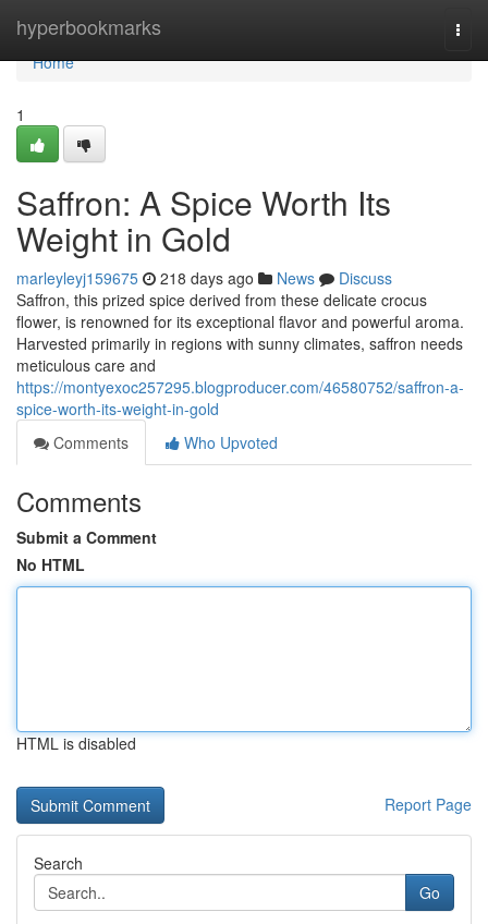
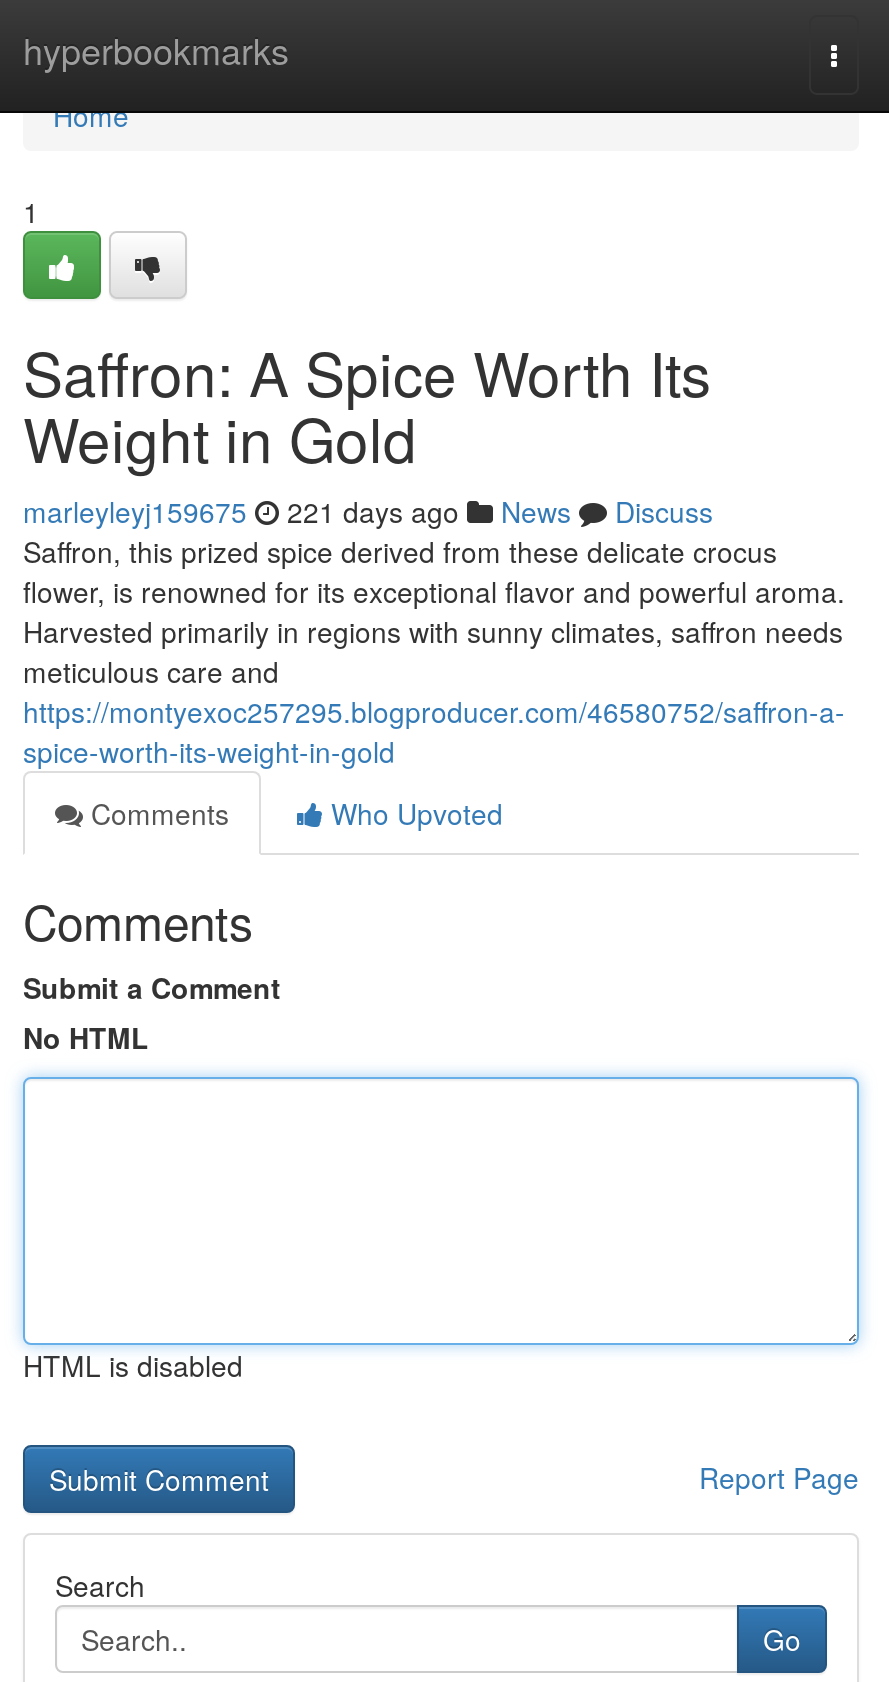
[16,267,392,289] marleyleyj159675 218 days ago News Discuss -> [23,491,713,531] marleyleyj159675 221 days ago News Discuss

